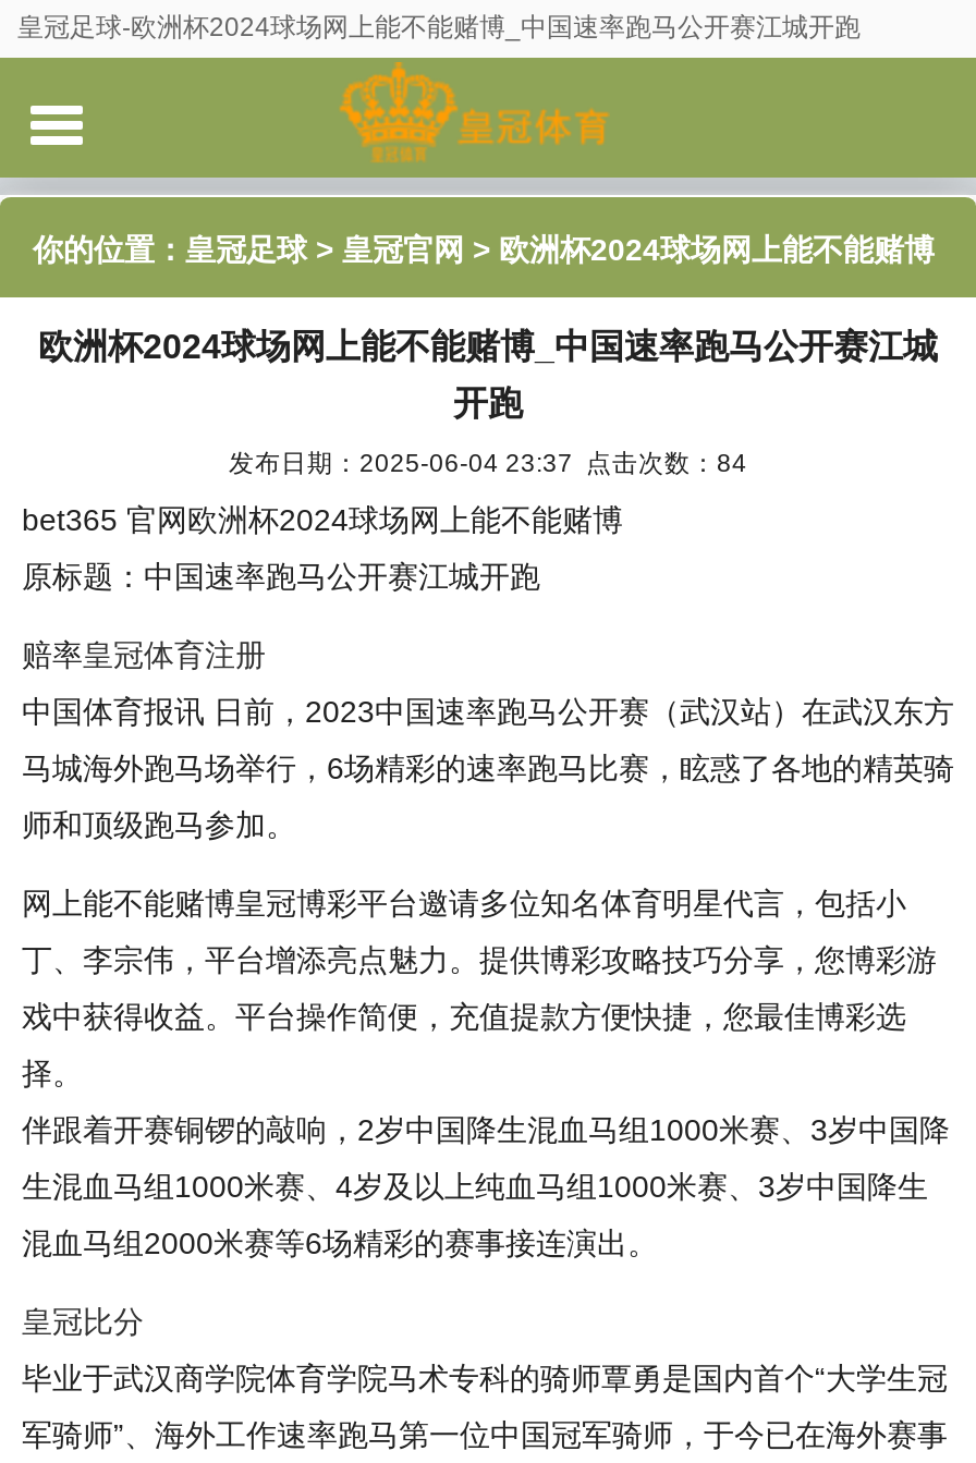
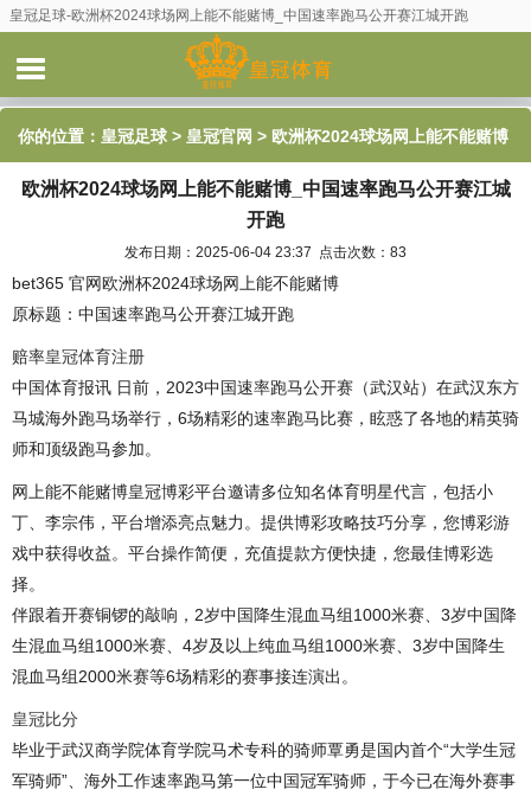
[229,448,747,476] 发布日期：2025-06-04 23:37 点击次数：84 -> [124,244,407,259] 发布日期：2025-06-04 23:37 点击次数：83

